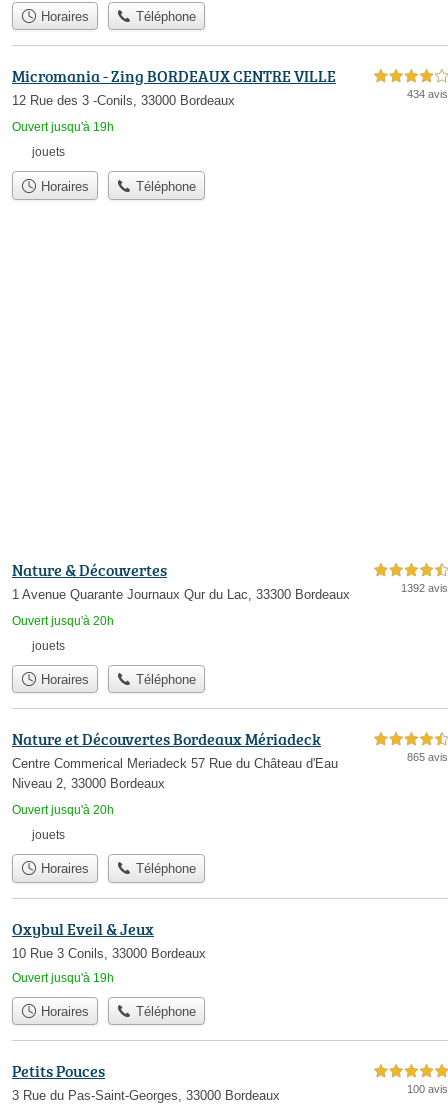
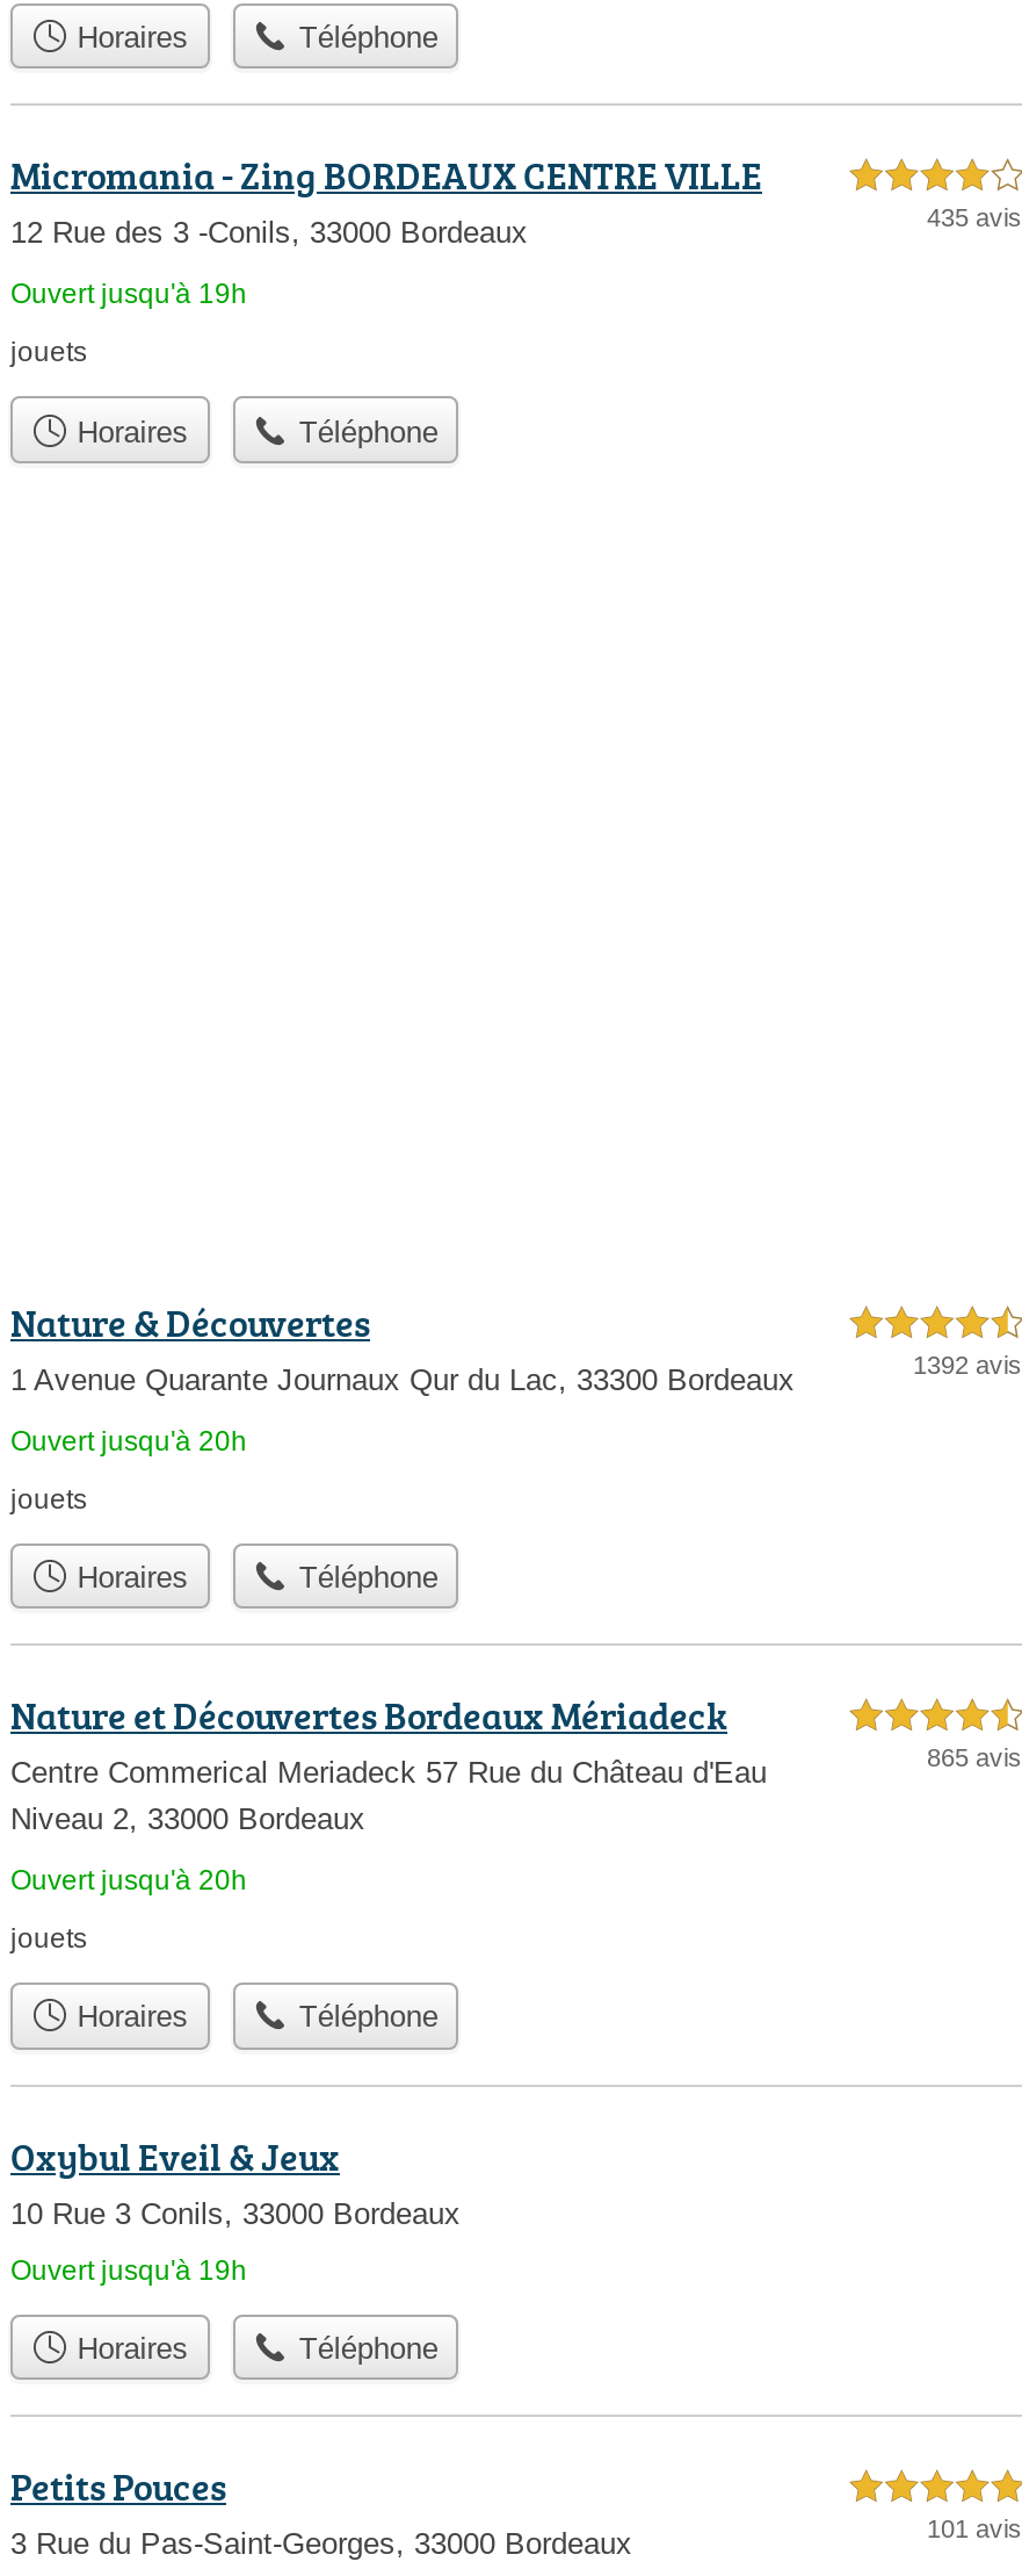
[407,88,448,100] 434 avis -> [927,204,1022,232] 435 avis
[407,1083,448,1095] 100 avis -> [927,2514,1022,2542] 101 avis

